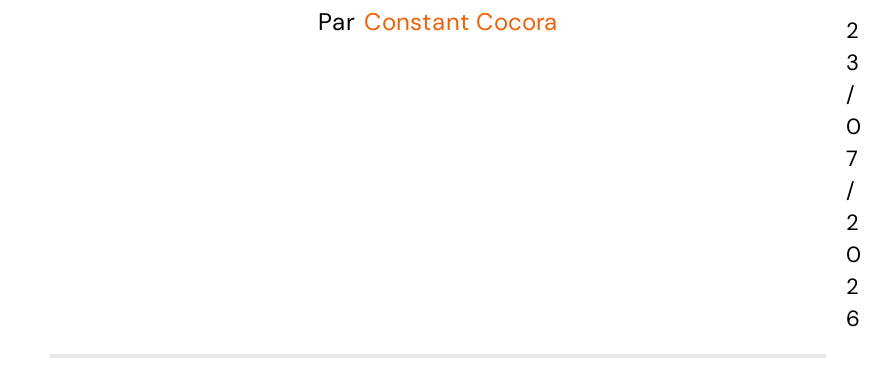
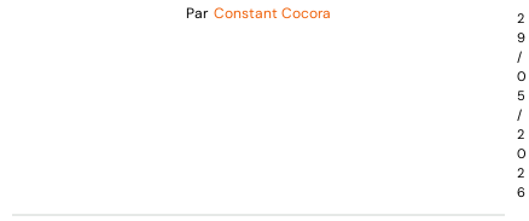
[846,47,860,75] 3 -> [517,29,525,46] 9
[846,143,858,171] 7 -> [517,87,525,103] 5

